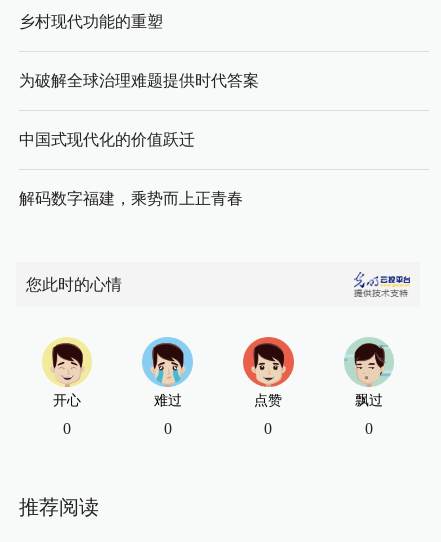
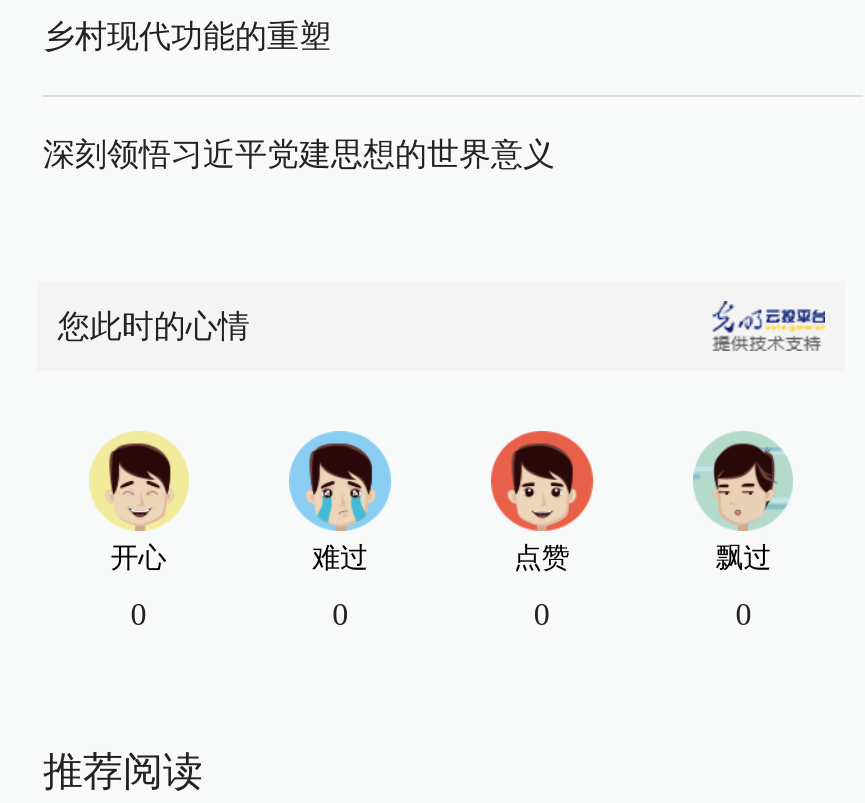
[19,72,259,207] 为破解全球治理难题提供时代答案 | 中国式现代化的价值跃迁 | 解码数字福建，乘势而上正青春 -> [43,137,555,171] 深刻领悟习近平党建思想的世界意义

